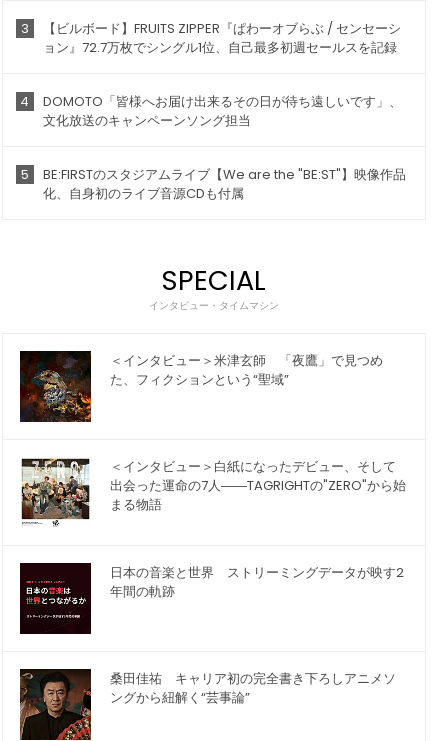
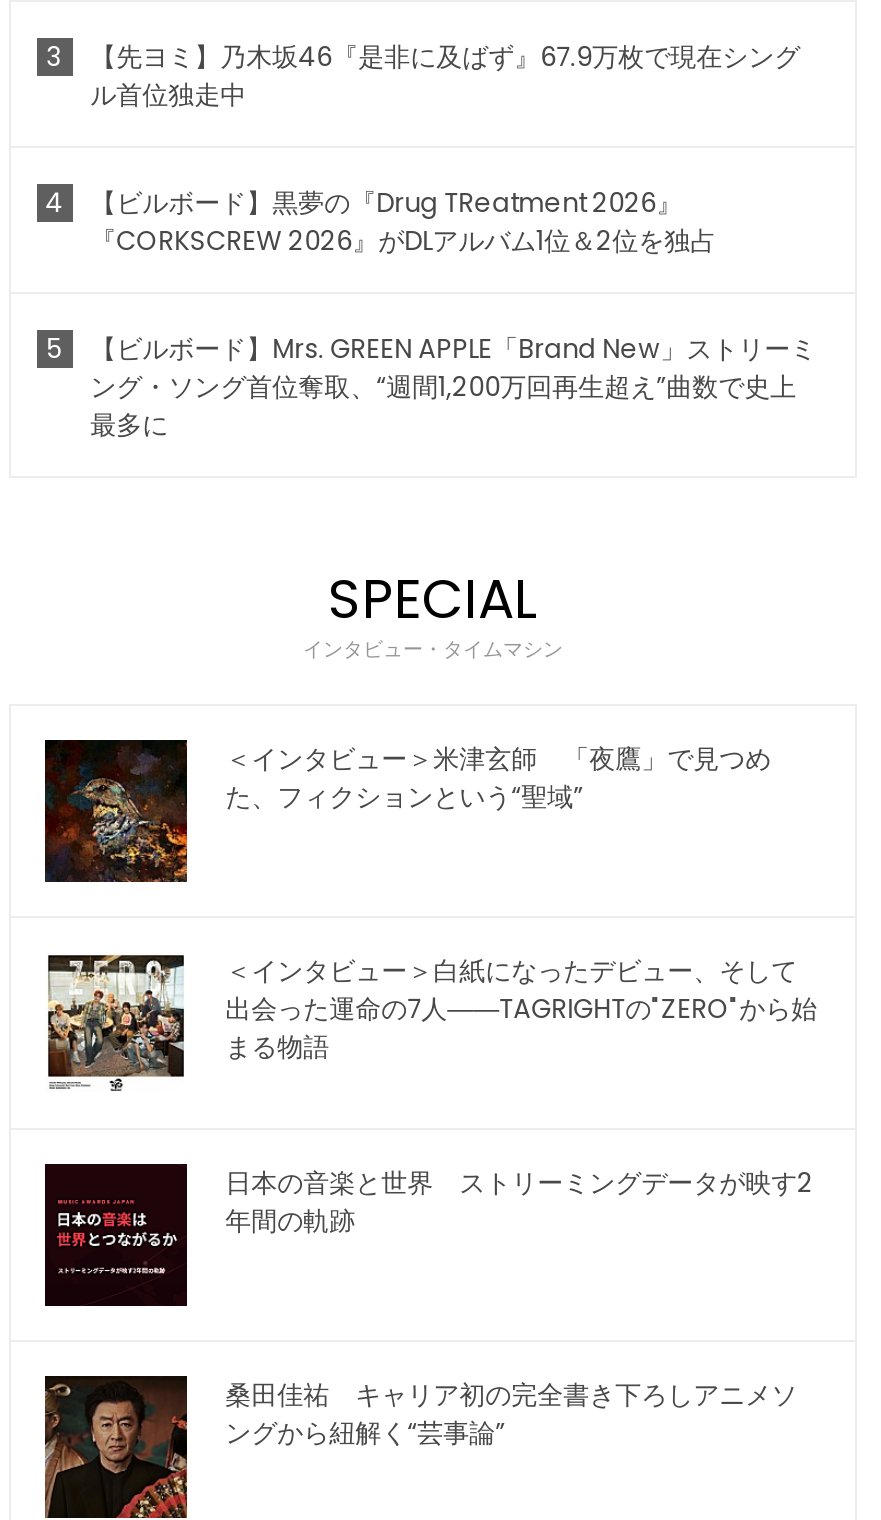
[43,19,401,57] 【ビルボード】FRUITS ZIPPER『ぱわーオブらぶ / センセーシ | ョン』72.7万枚でシングル1位、自己最多初週セールスを記録 -> [90,38,800,114] 【先ヨミ】乃木坂46『是非に及ばず』67.9万枚で現在シング | ル首位独走中
[43,92,402,130] DOMOTO「皆様へお届け出来るその日が待ち遠しいです」、 | 文化放送のキャンペーンソング担当 -> [90,184,716,260] 【ビルボード】黒夢の『Drug TReatment 2026』 | 『CORKSCREW 2026』がDLアルバム1位＆2位を独占
[43,165,406,203] BE:FIRSTのスタジアムライブ【We are the "BE:ST"】映像作品 | 化、自身初のライブ音源CDも付属 -> [90,330,816,444] 【ビルボード】Mrs. GREEN APPLE「Brand New」ストリーミ | ング・ソング首位奪取、“週間1,200万回再生超え”曲数で史上 | 最多に

